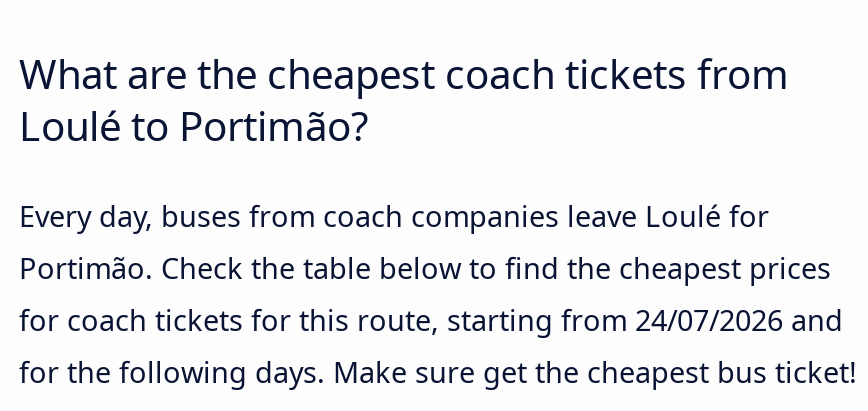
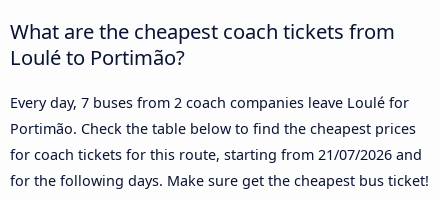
[19,197,769,235] Every day, buses from coach companies leave Loulé for -> [10,93,409,112] Every day, 7 buses from 2 coach companies leave Loulé for
[19,301,843,339] for coach tickets for this route, starting from 24/07/2026 and -> [10,145,422,164] for coach tickets for this route, starting from 21/07/2026 and

